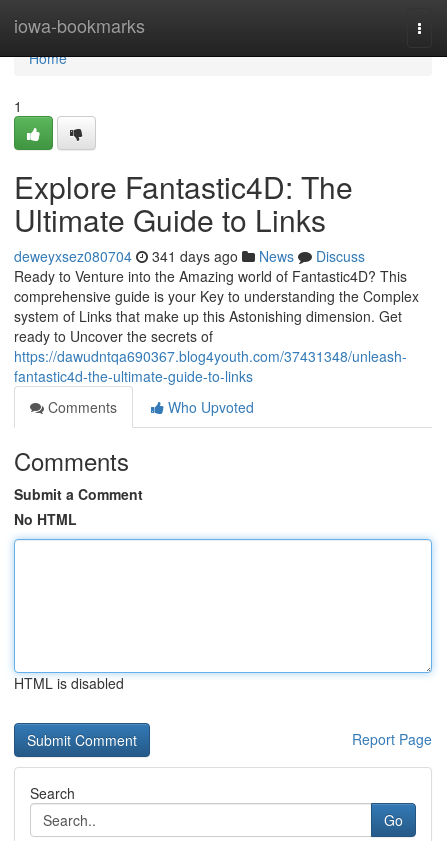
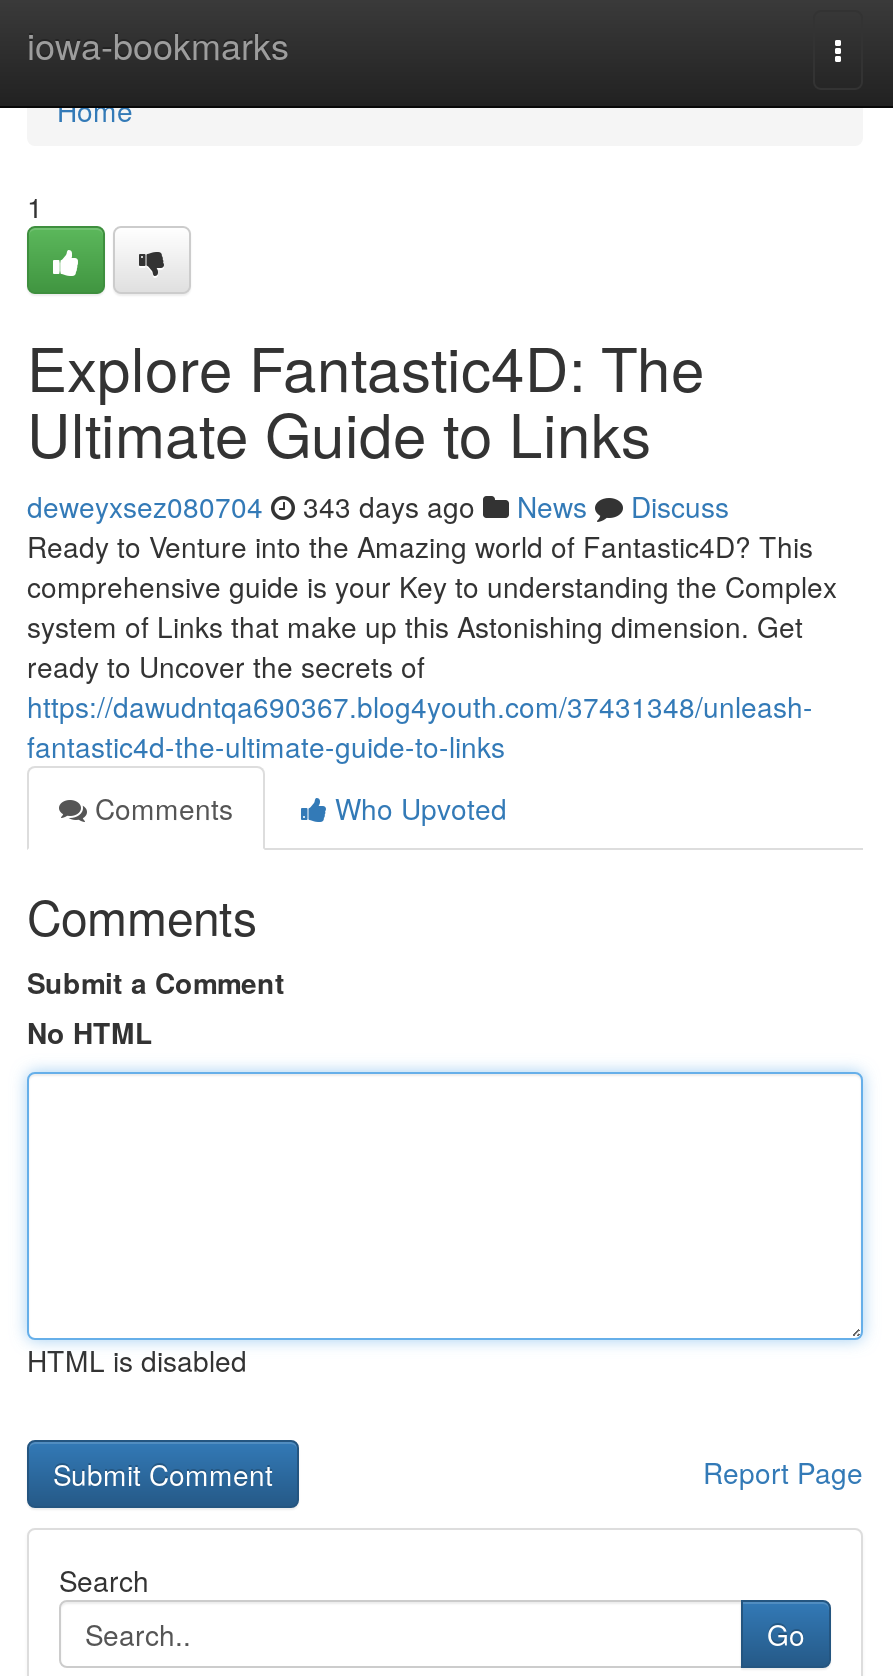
[14,246,365,266] deweyxsez080704 341 days ago News Discuss -> [27,486,729,526] deweyxsez080704 343 days ago News Discuss

